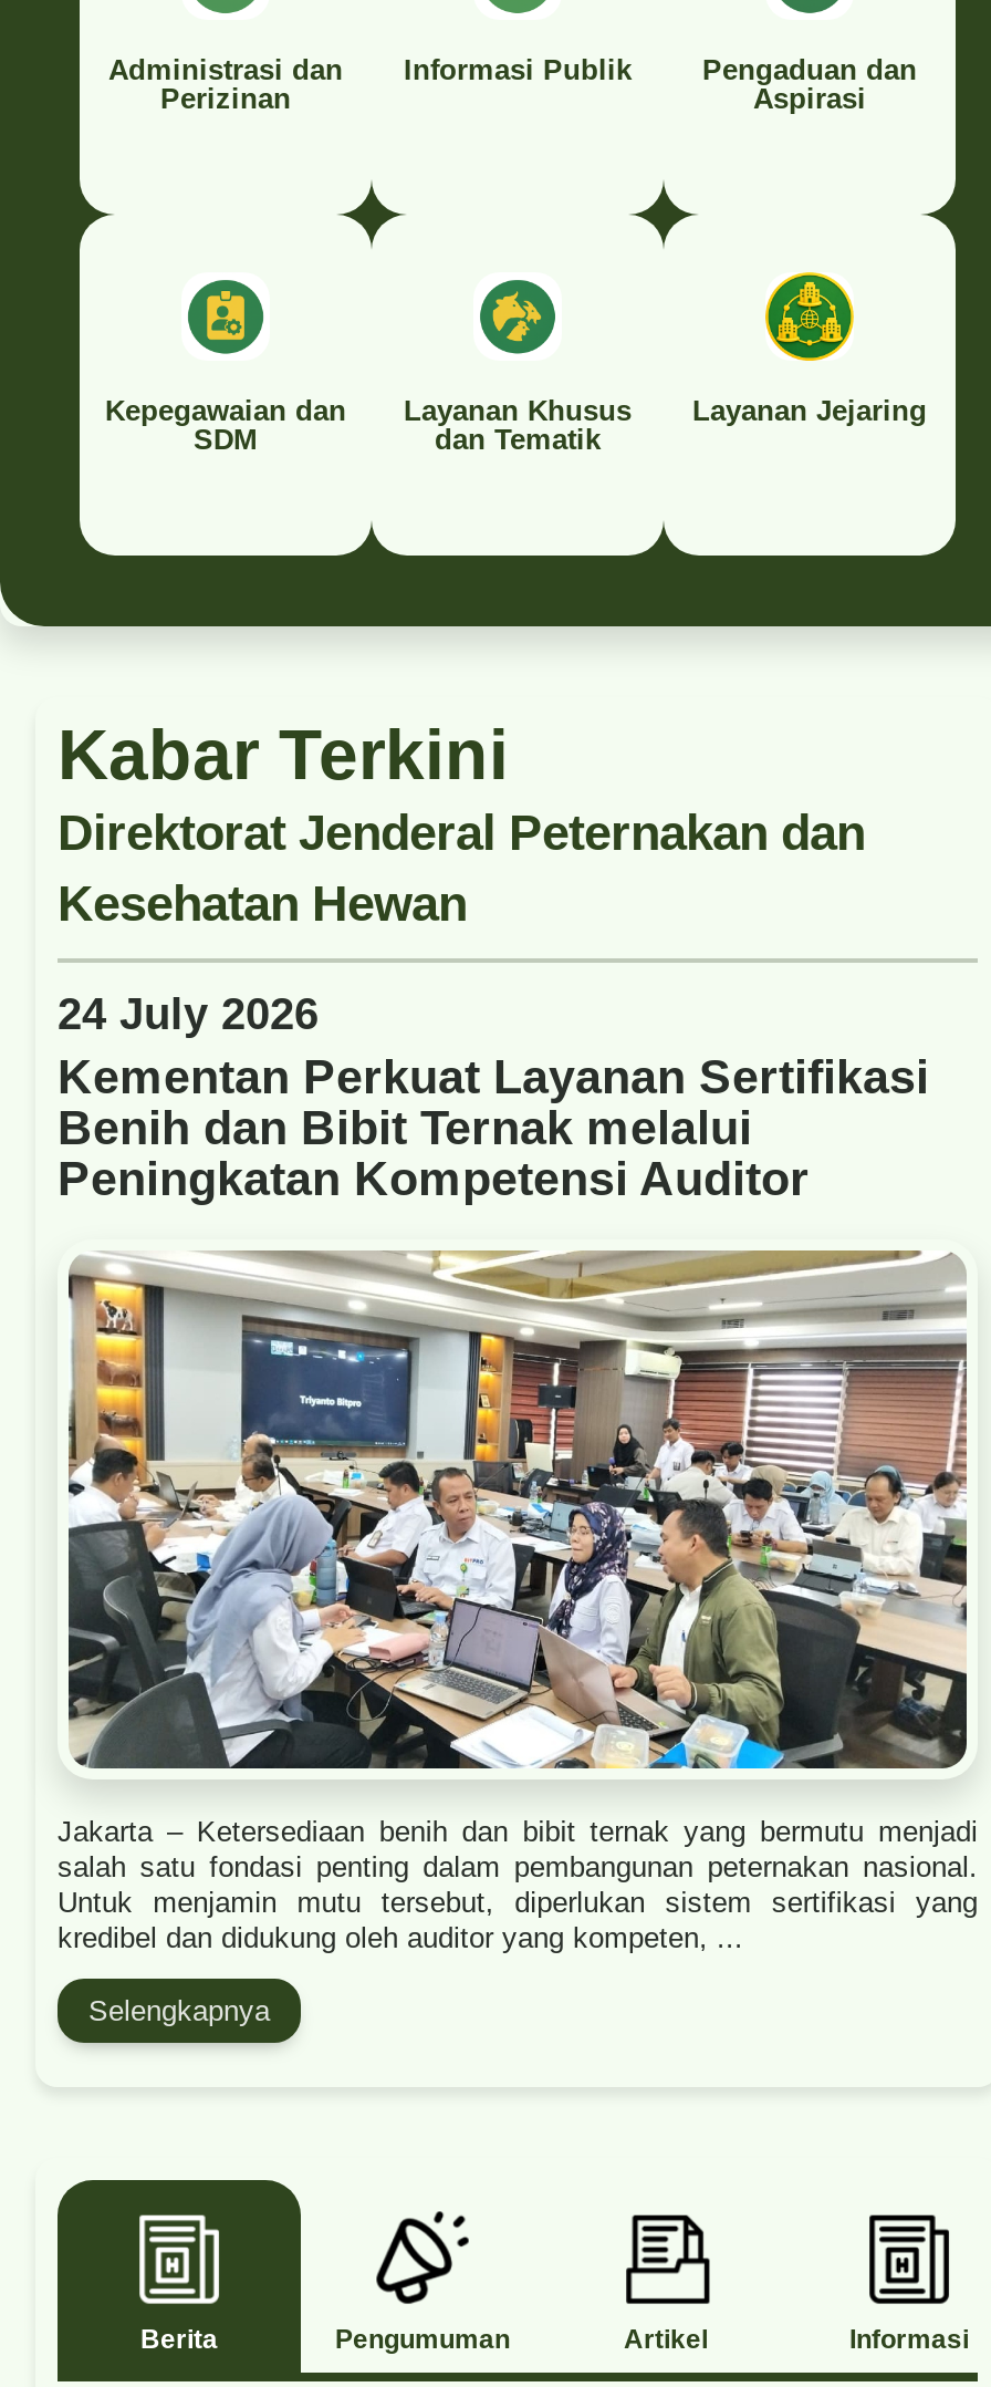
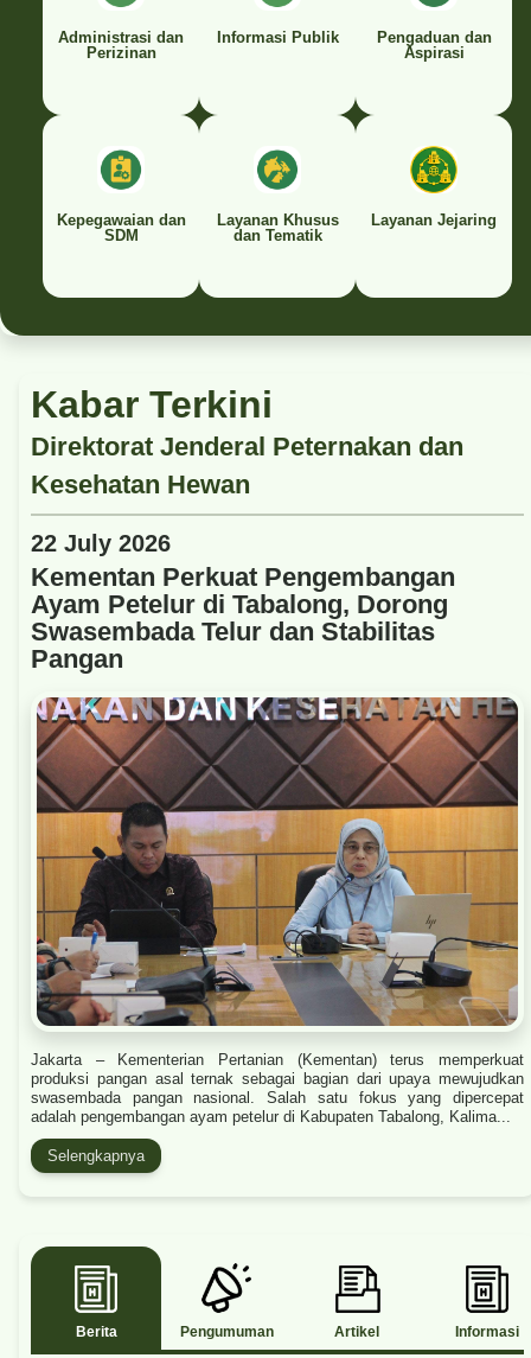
[58,989,929,1206] 24 July 2026 | Kementan Perkuat Layanan Sertifikasi | Benih dan Bibit Ternak melalui | Peningkatan Kompetensi Auditor -> [31,530,455,674] 22 July 2026 | Kementan Perkuat Pengembangan | Ayam Petelur di Tabalong, Dorong | Swasembada Telur dan Stabilitas | Pangan
[66,1248,969,1771] [image] -> [36,696,519,964] [image]
[58,1815,978,1954] Jakarta – Ketersediaan benih dan bibit ternak yang bermutu menjadi | salah satu fondasi penting dalam pembangunan peternakan nasional. | Untuk menjamin mutu tersebut, diperlukan sistem sertifikasi yang | kredibel dan didukung oleh auditor yang kompeten, ... -> [31,1051,524,1126] Jakarta – Kementerian Pertanian (Kementan) terus memperkuat | produksi pangan asal ternak sebagai bagian dari upaya mewujudkan | swasembada pangan nasional. Salah satu fokus yang dipercepat | adalah pengembangan ayam petelur di Kabupaten Tabalong, Kalima...

